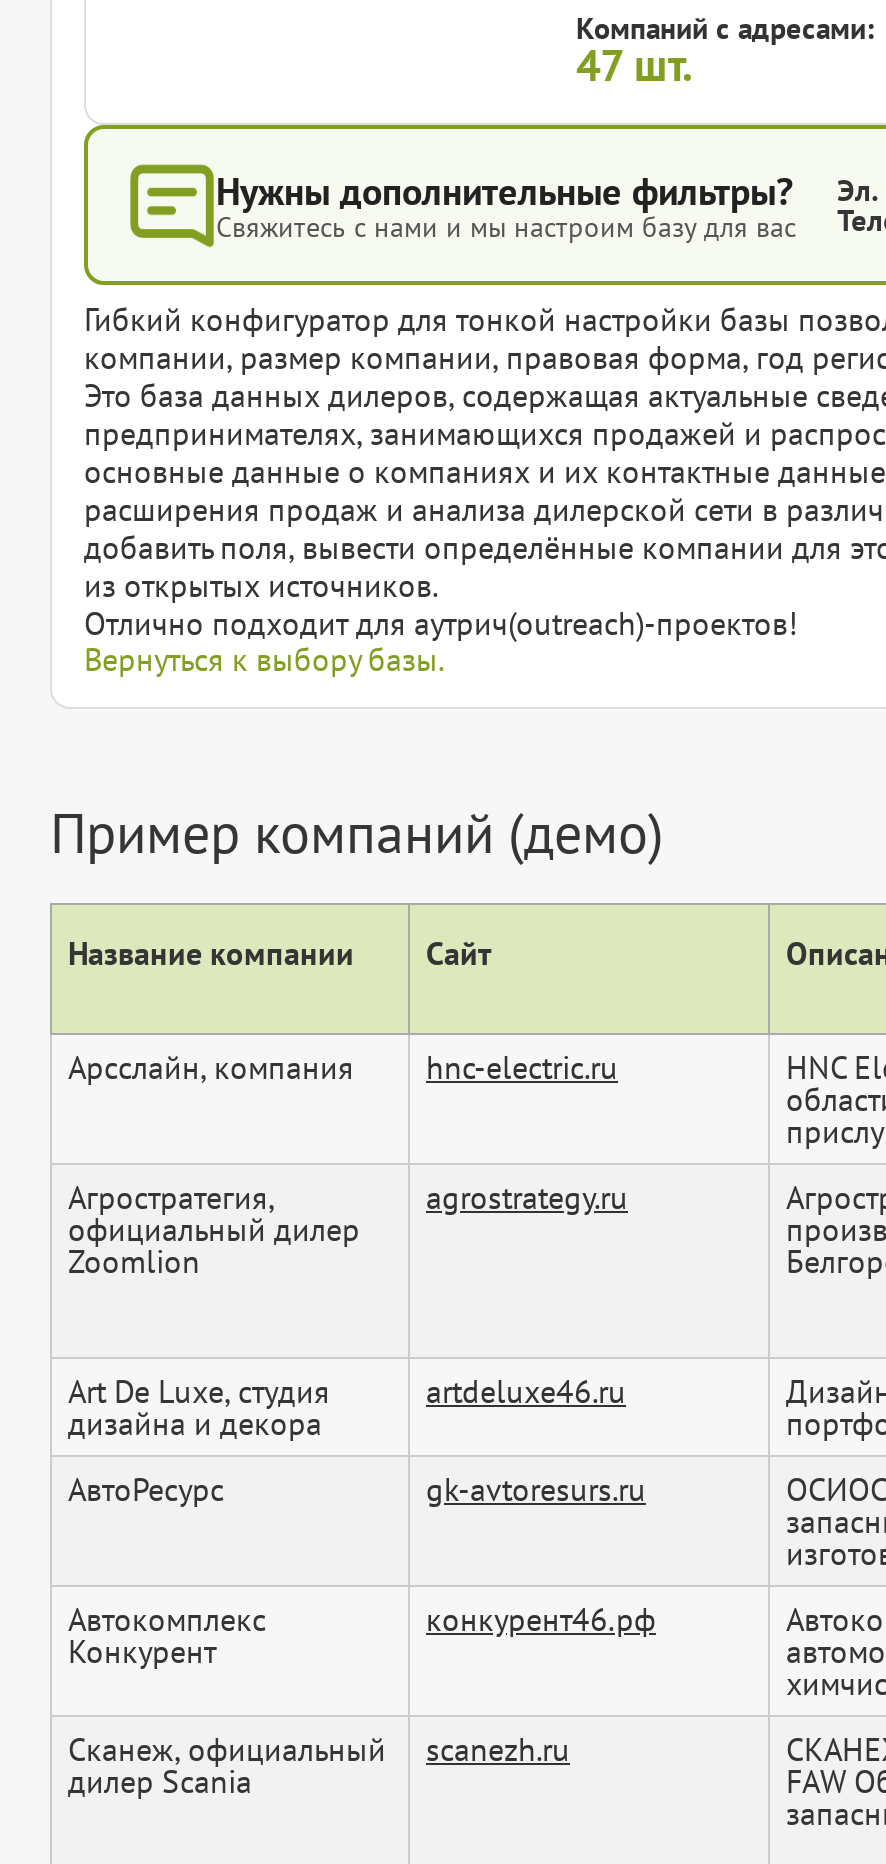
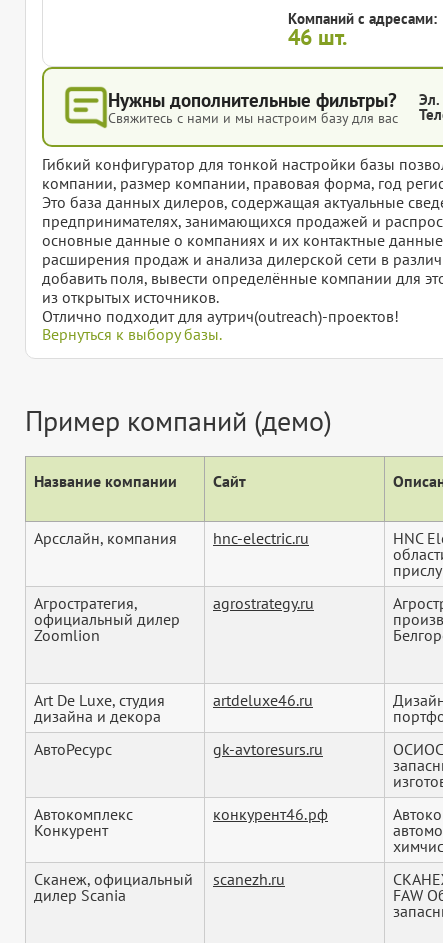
[576,37,692,93] 47шт. -> [288,23,347,51] 46шт.

